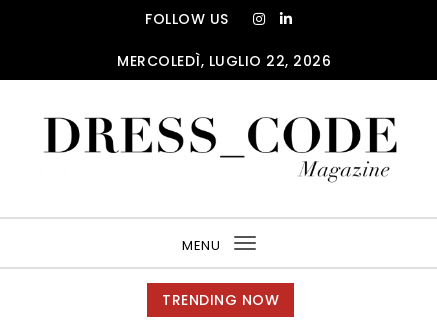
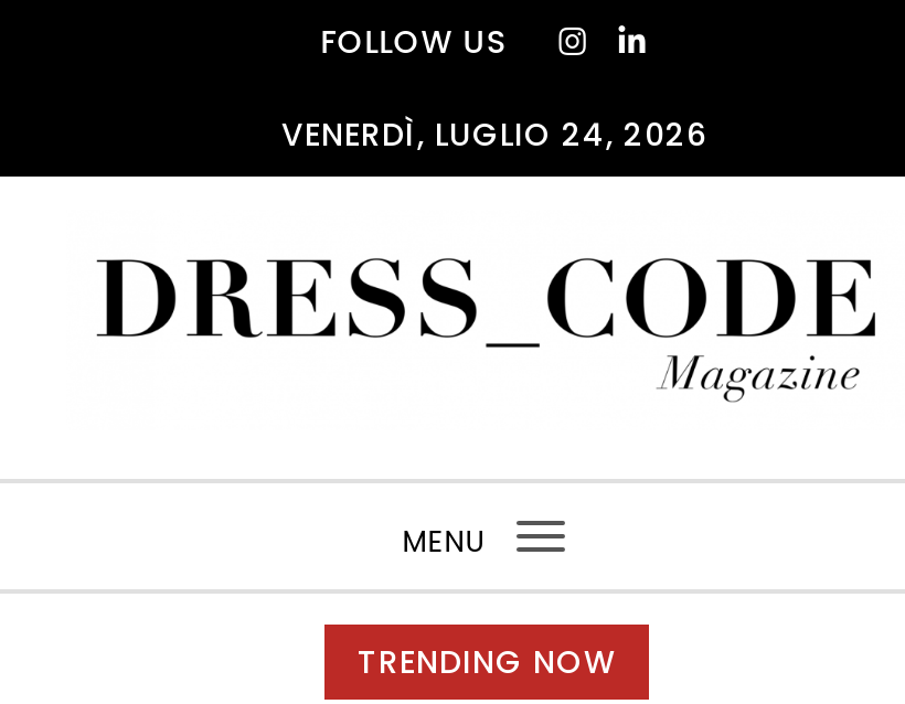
[117,51,331,71] MERCOLEDÌ, LUGLIO 22, 2026 -> [281,113,707,157] VENERDÌ, LUGLIO 24, 2026

